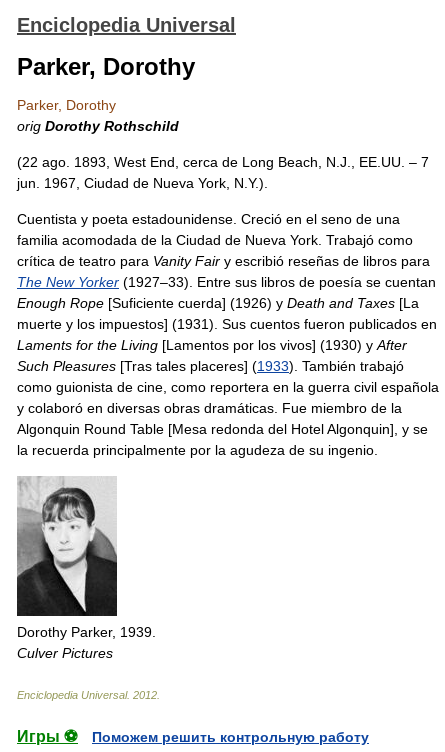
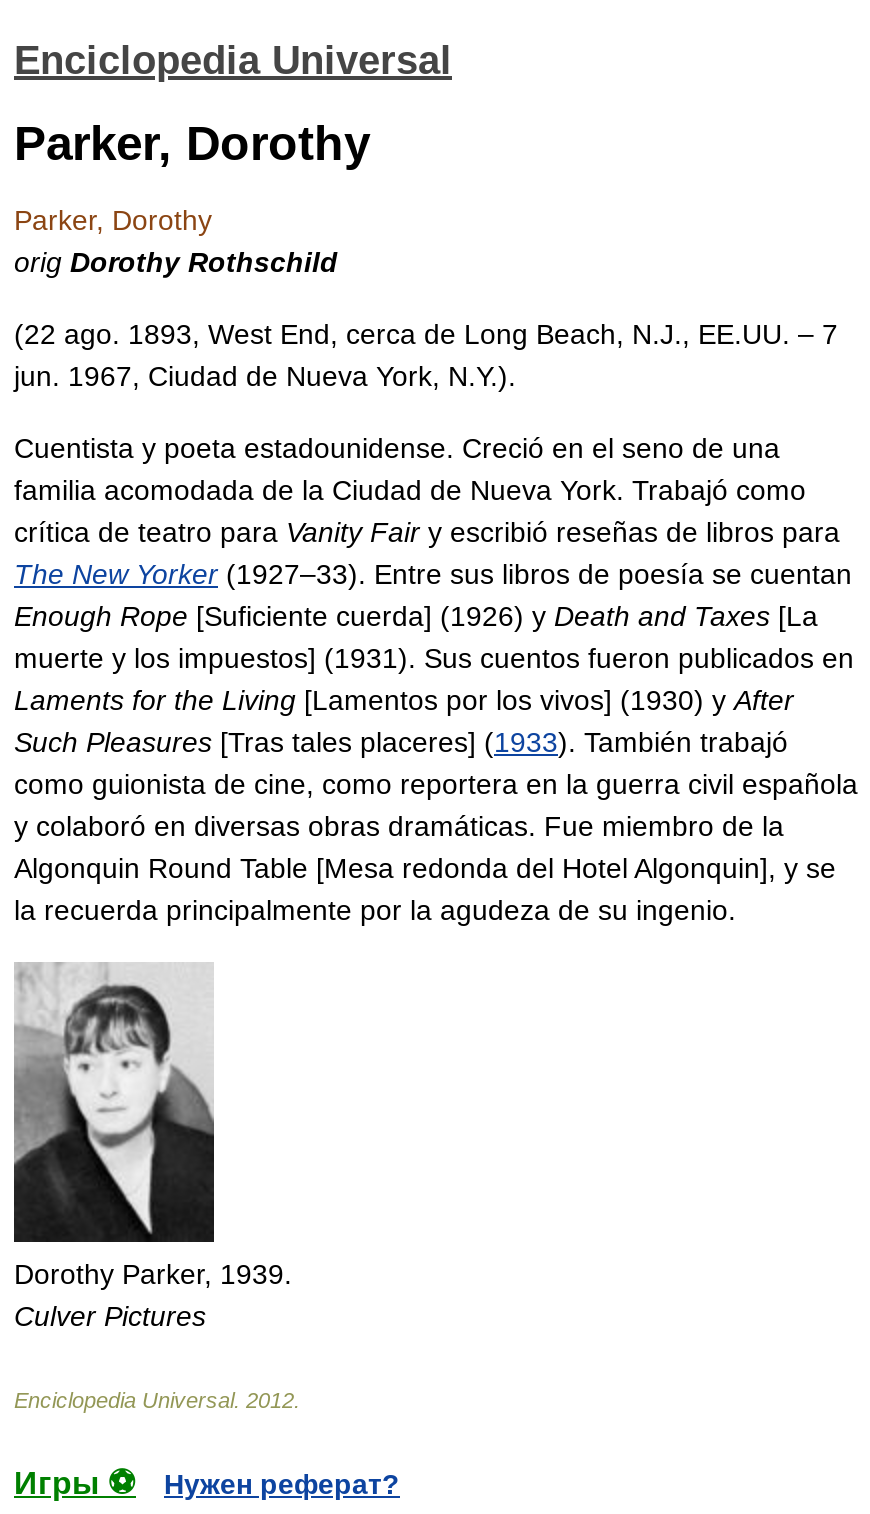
[92,729,369,745] Поможем решить контрольную работу -> [164,1468,400,1500] Нужен реферат?

